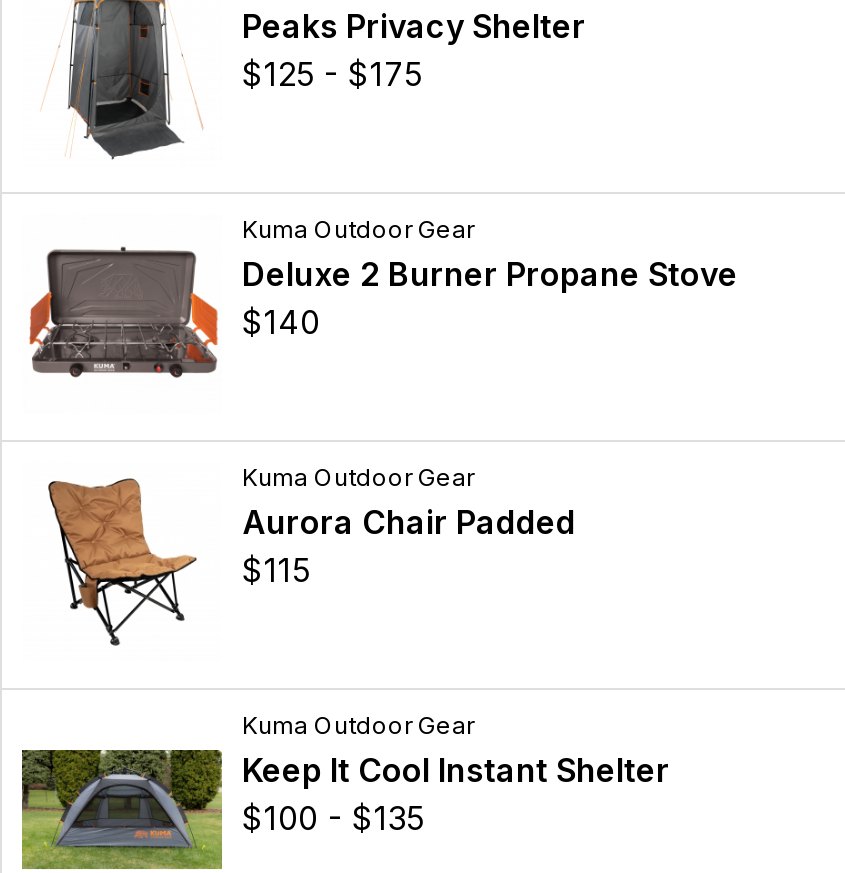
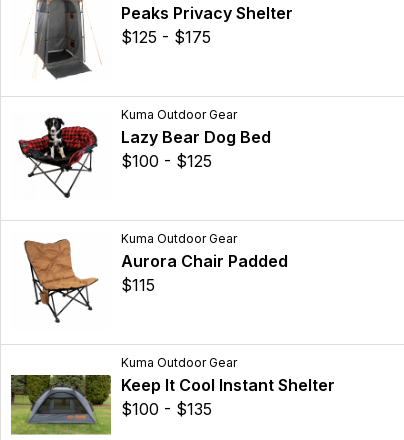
[28,236,738,396] [image] | Deluxe 2 Burner Propane Stove | $140 -> [15,116,271,199] [image] | Lazy Bear Dog Bed | $100 - $125

